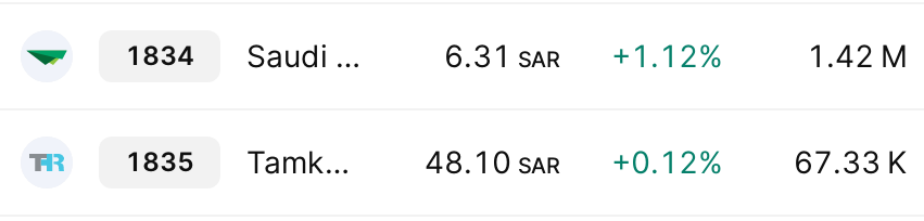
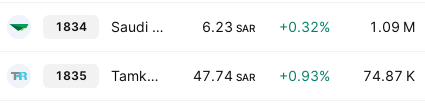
[444,37,559,74] 6.31 SAR -> [202,18,255,35] 6.23 SAR
[611,37,722,74] +1.12% -> [279,18,330,35] +0.32%
[807,37,907,74] 1.42 M -> [369,18,415,35] 1.09 M
[425,143,559,180] 48.10 SAR -> [193,67,255,84] 47.74 SAR
[611,143,722,180] +0.12% -> [279,67,330,84] +0.93%
[794,143,907,180] 67.33 K -> [363,67,415,84] 74.87 K

